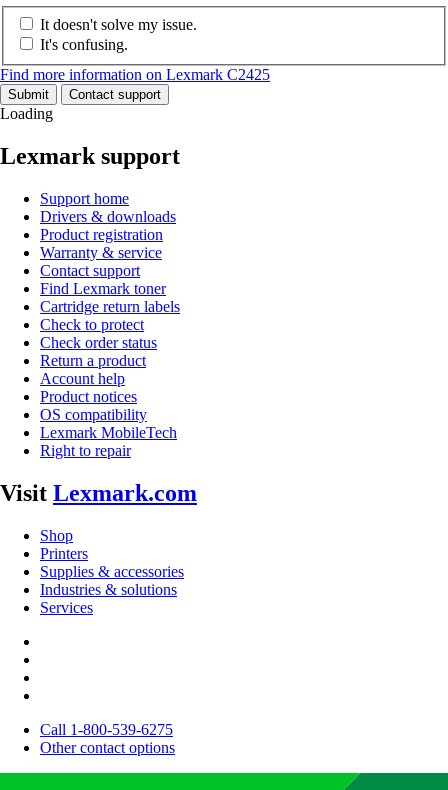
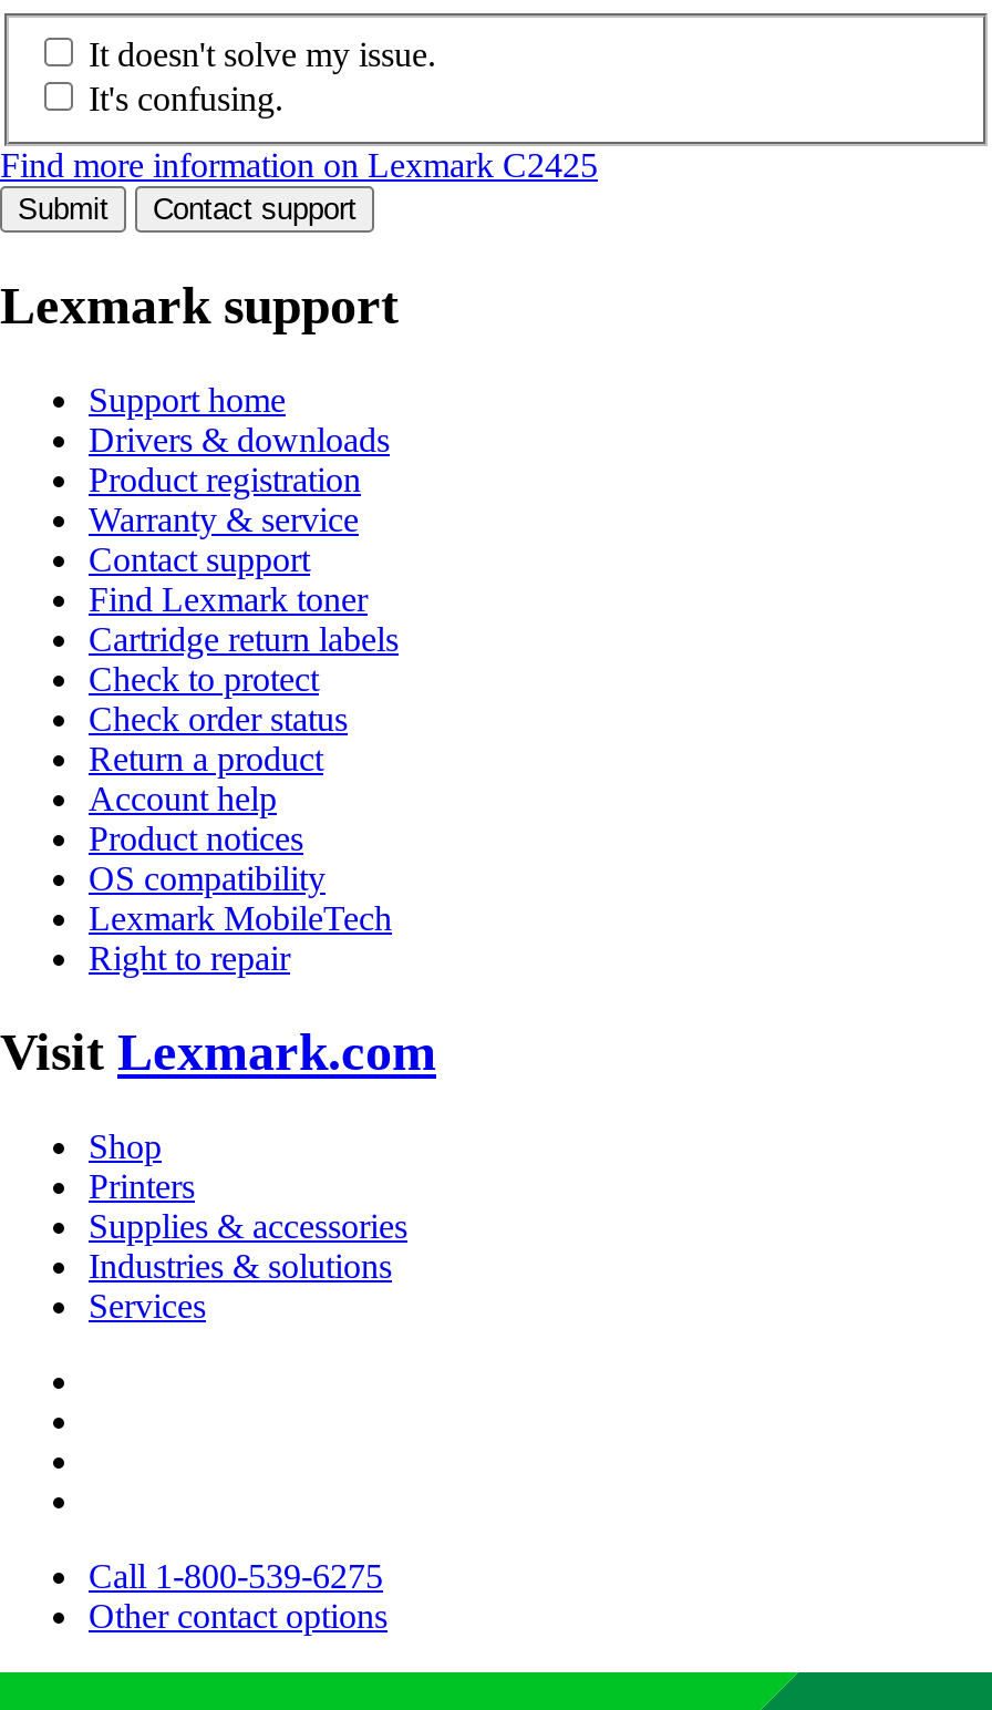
[0,105,53,122] Loading -> none

